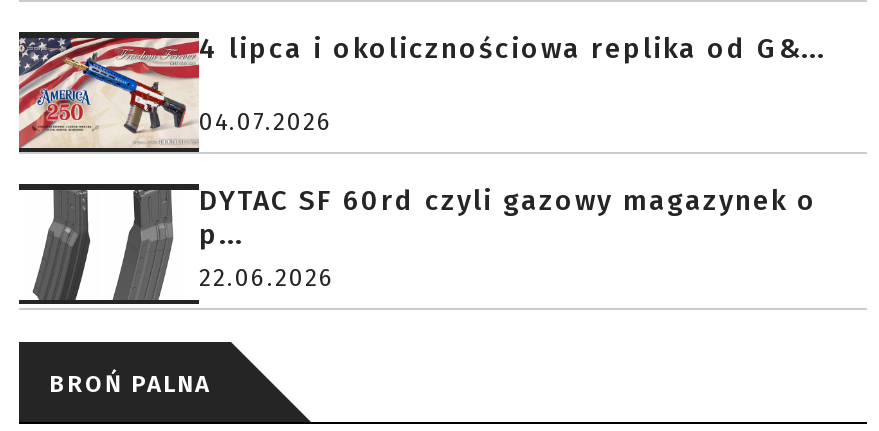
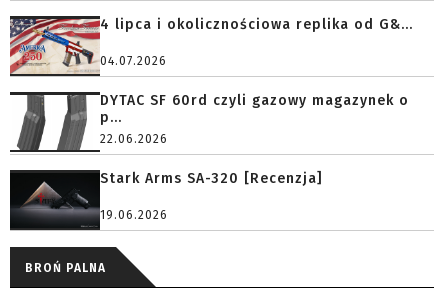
none -> [9,170,324,231] [image] | Stark Arms SA-320 [Recenzja] | 19.06.2026

